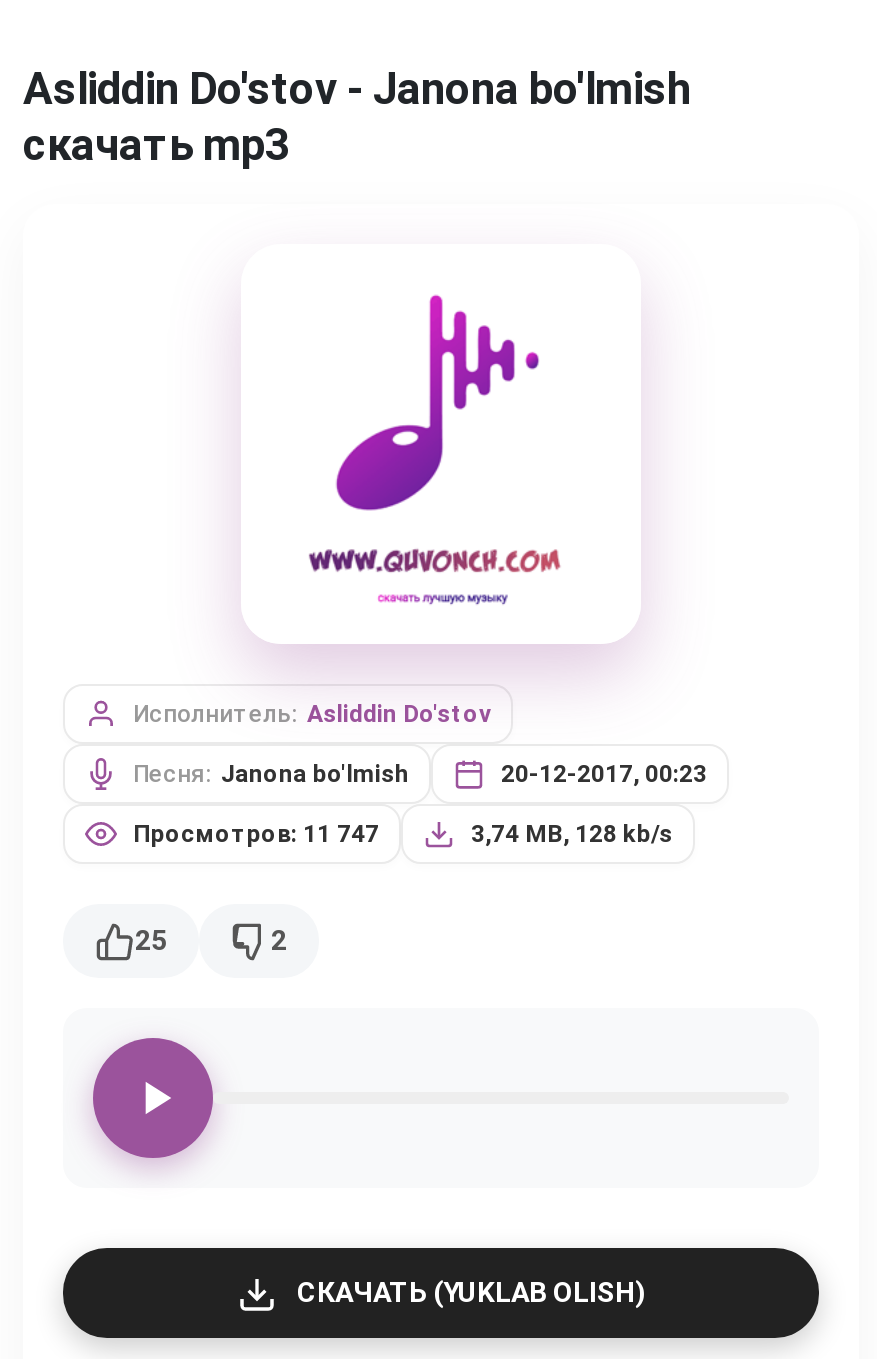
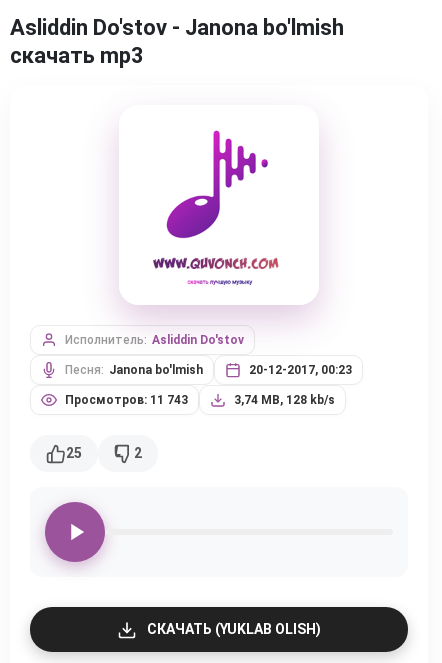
[133,820,379,848] Просмотров: 11 747 -> [65,393,188,407] Просмотров: 11 743

